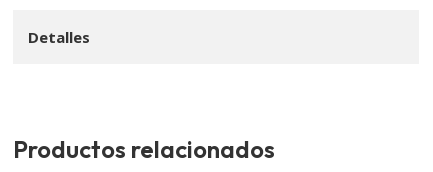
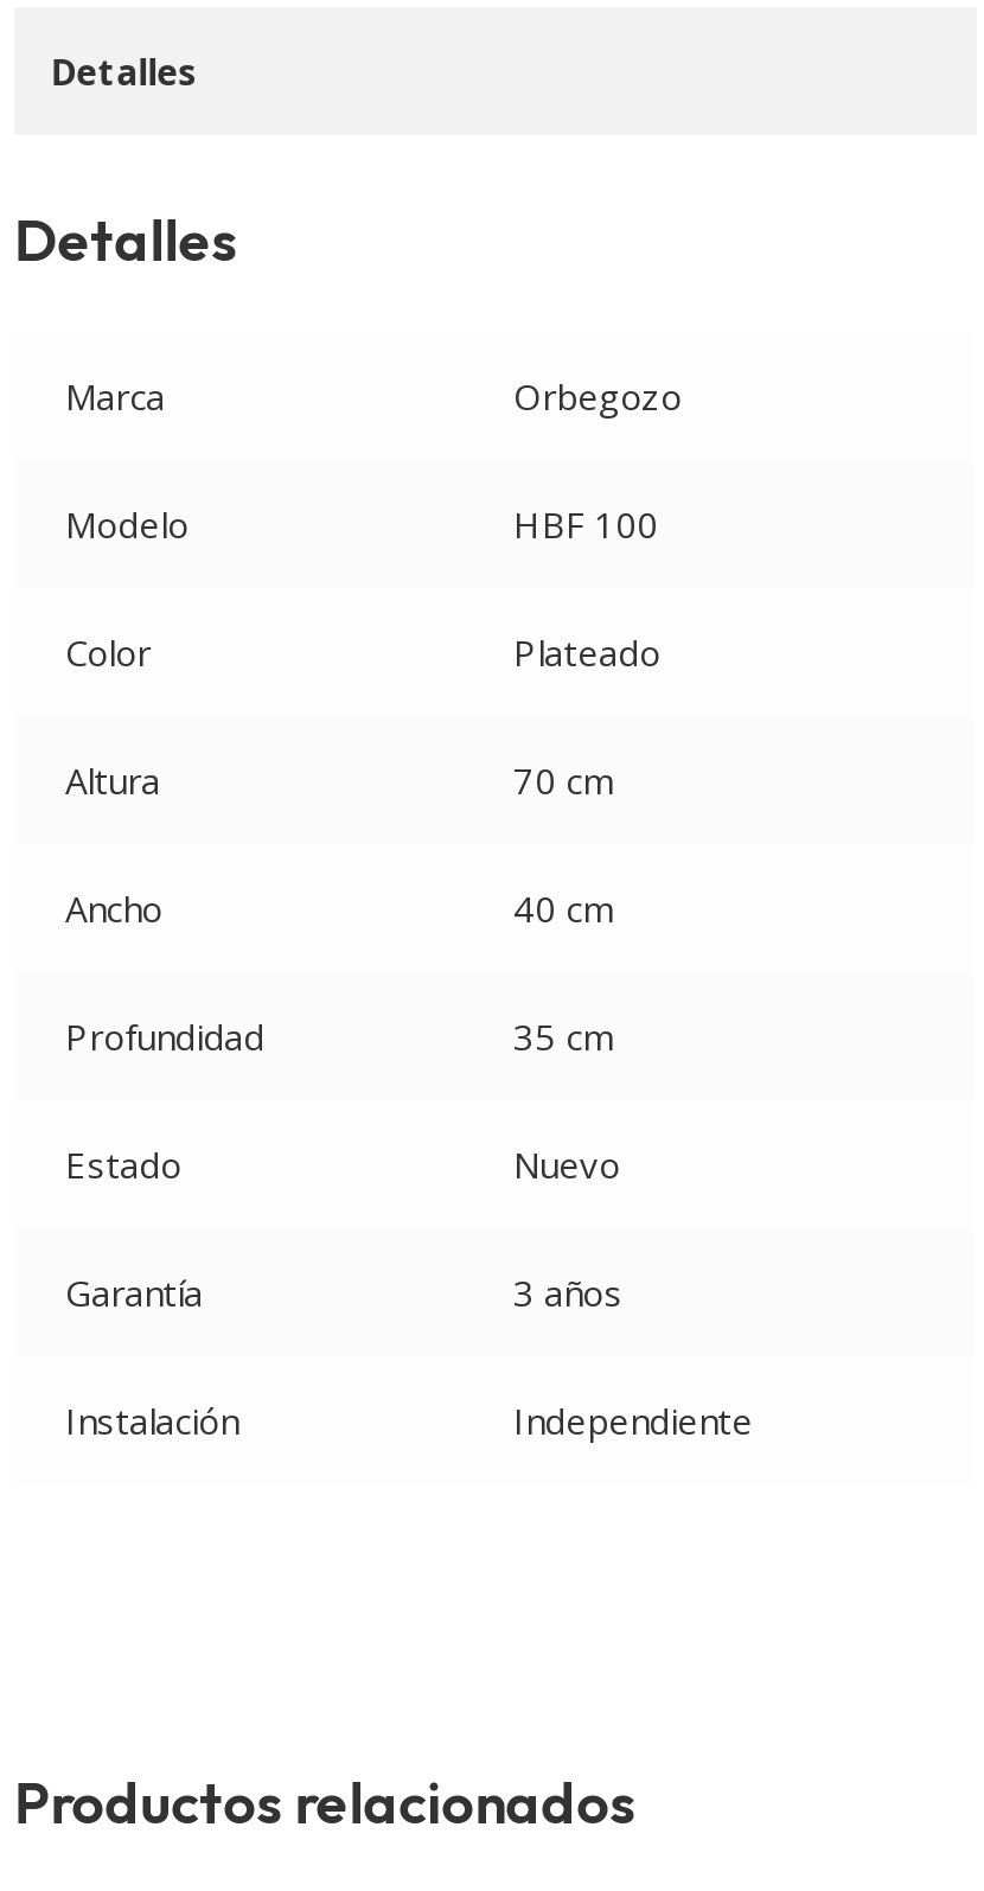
none -> [15,203,753,1444] Detalles | Marca | Orbegozo | Modelo | HBF 100 | Color | Plateado | Altura | 70 cm | Ancho | 40 cm | Profundidad | 35 cm | Estado | Nuevo | Garantía | 3 años | Instalación | Independiente

